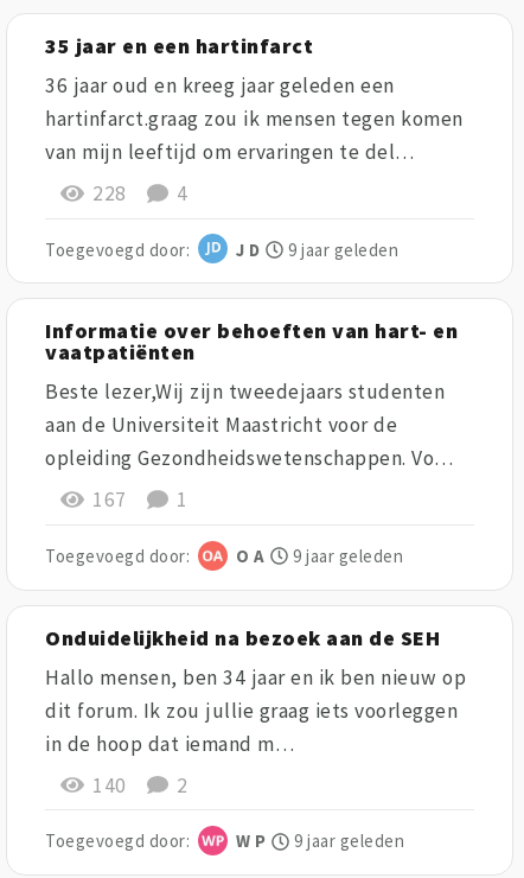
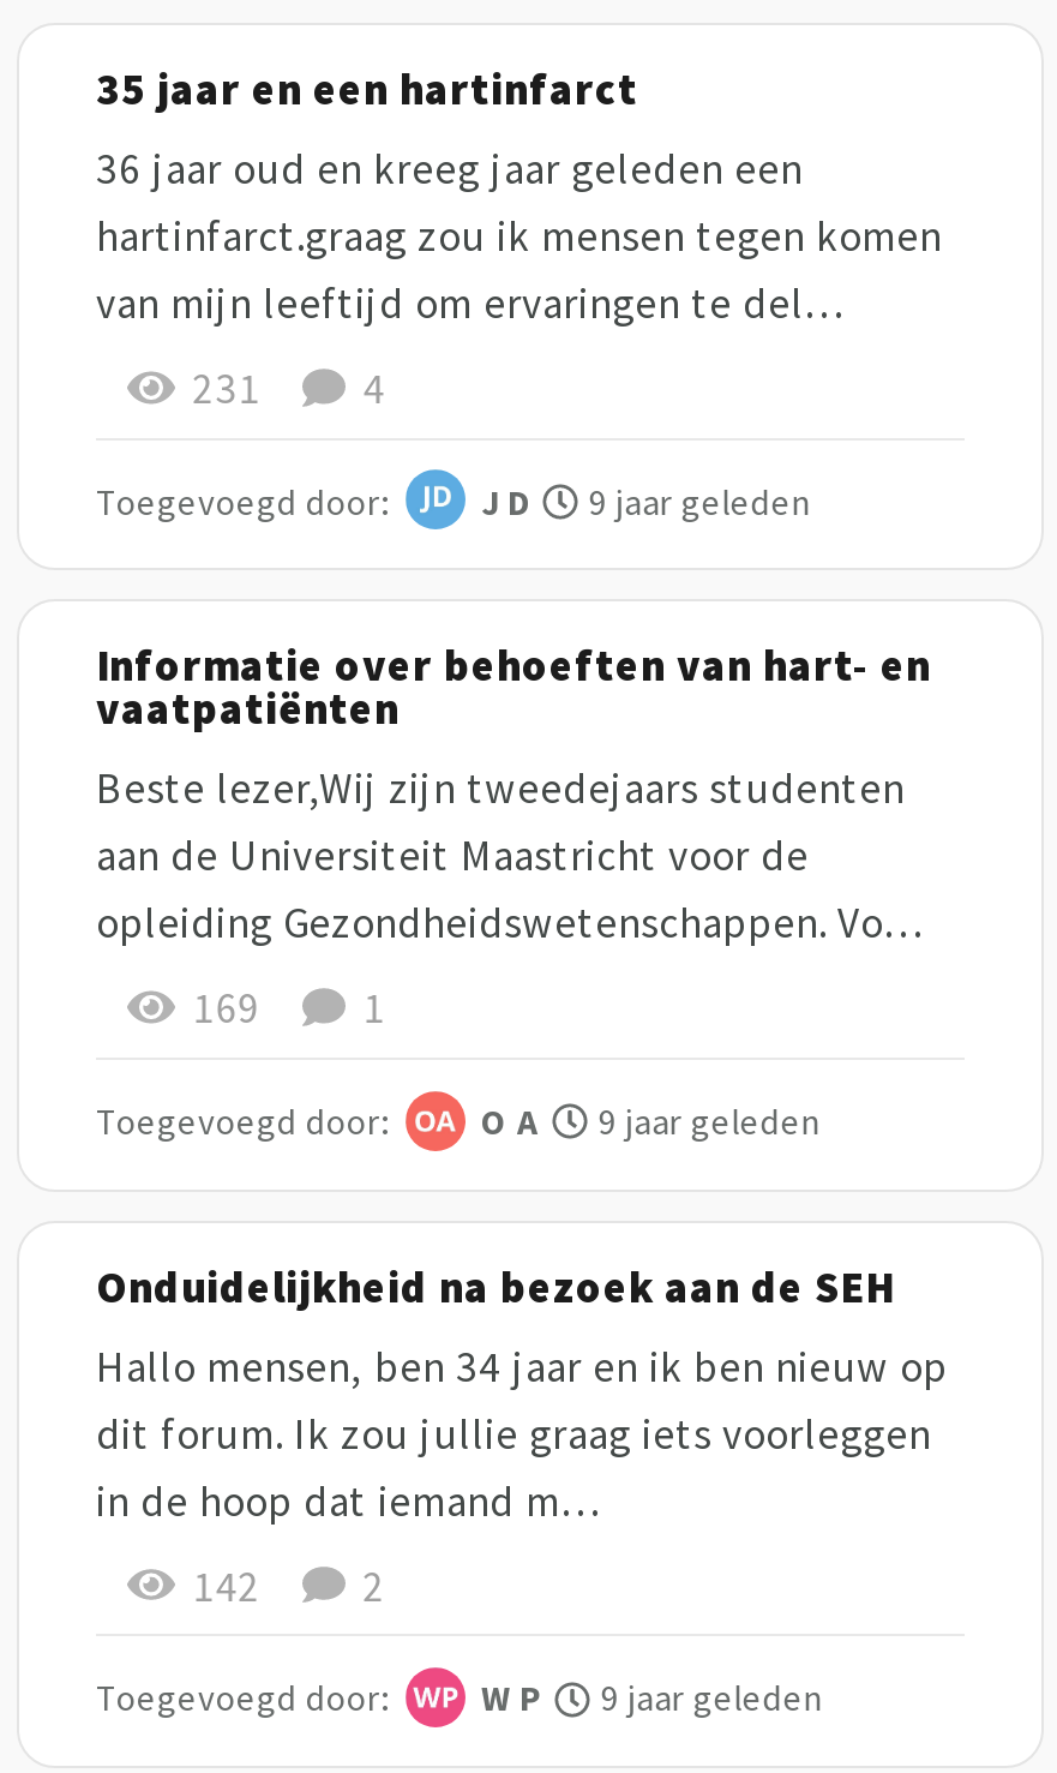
[87,181,188,207] 228 4 -> [182,362,386,415] 231 4
[87,487,188,513] 167 1 -> [182,982,386,1035] 169 1
[87,773,188,799] 140 2 -> [182,1560,386,1612] 142 2

